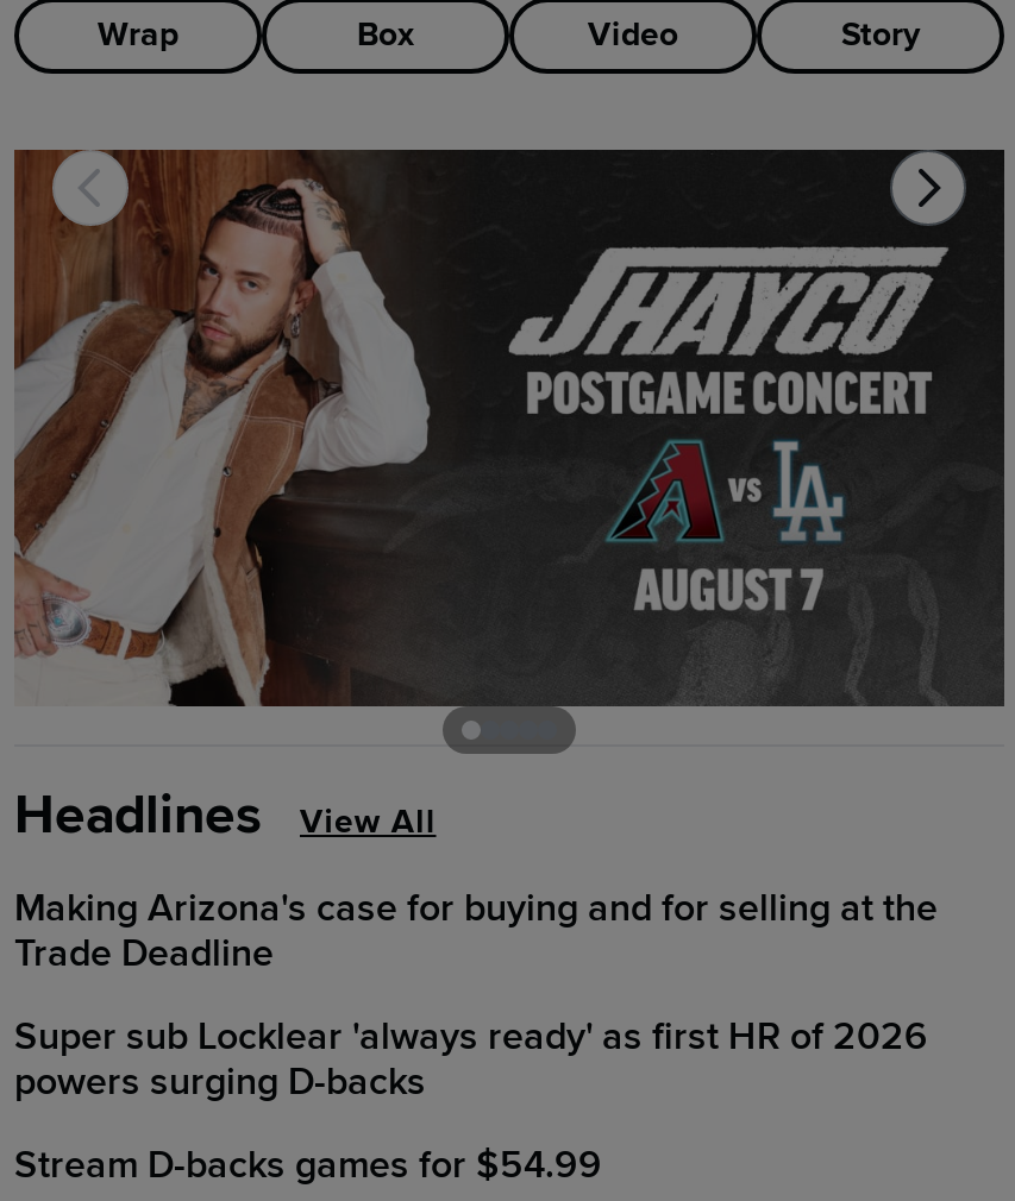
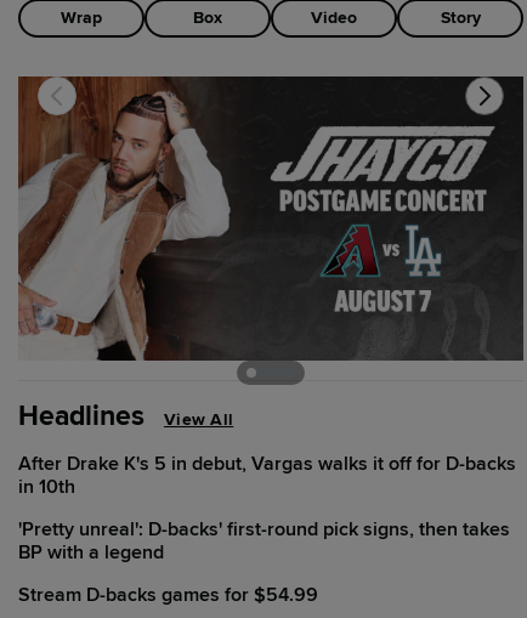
[14,886,938,978] Making Arizona's case for buying and for selling at the | Trade Deadline -> [18,452,516,499] After Drake K's 5 in debut, Vargas walks it off for D-backs | in 10th
[14,1014,928,1107] Super sub Locklear 'always ready' as first HR of 2026 | powers surging D-backs -> [18,518,510,565] 'Pretty unreal': D-backs' first-round pick signs, then takes | BP with a legend

